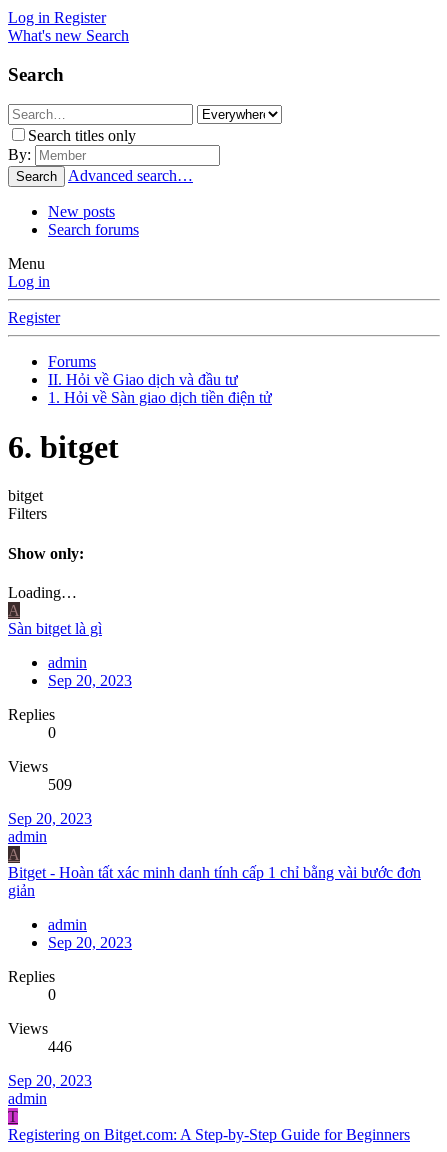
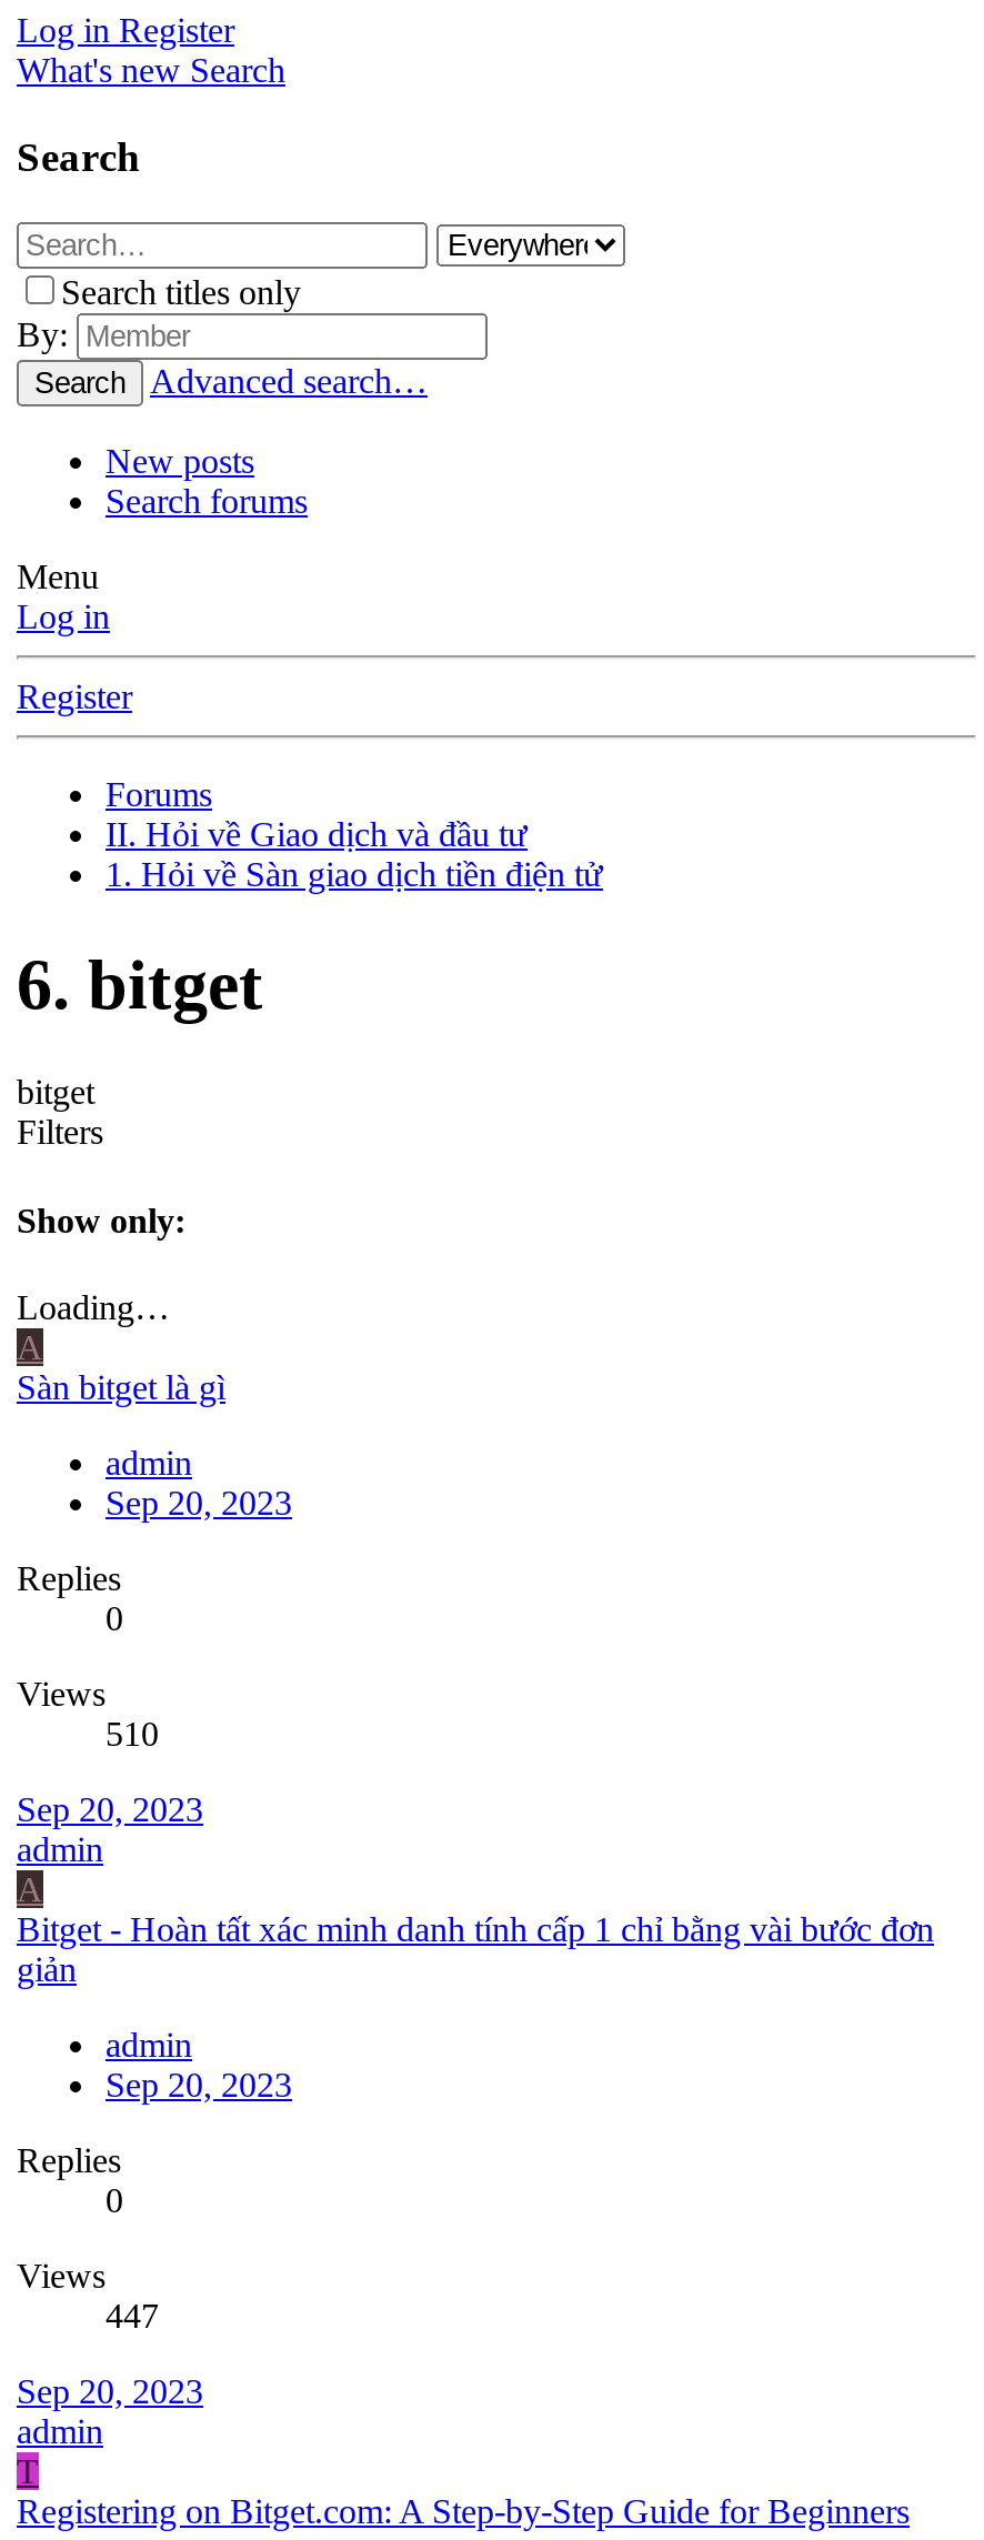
[48,776,72,793] 509 -> [106,1714,159,1752] 510
[48,1038,72,1055] 446 -> [106,2296,159,2334] 447

